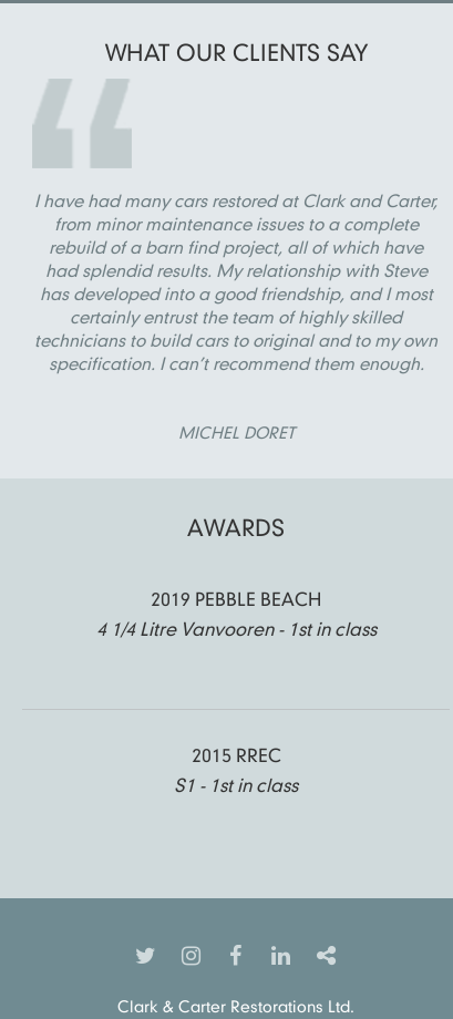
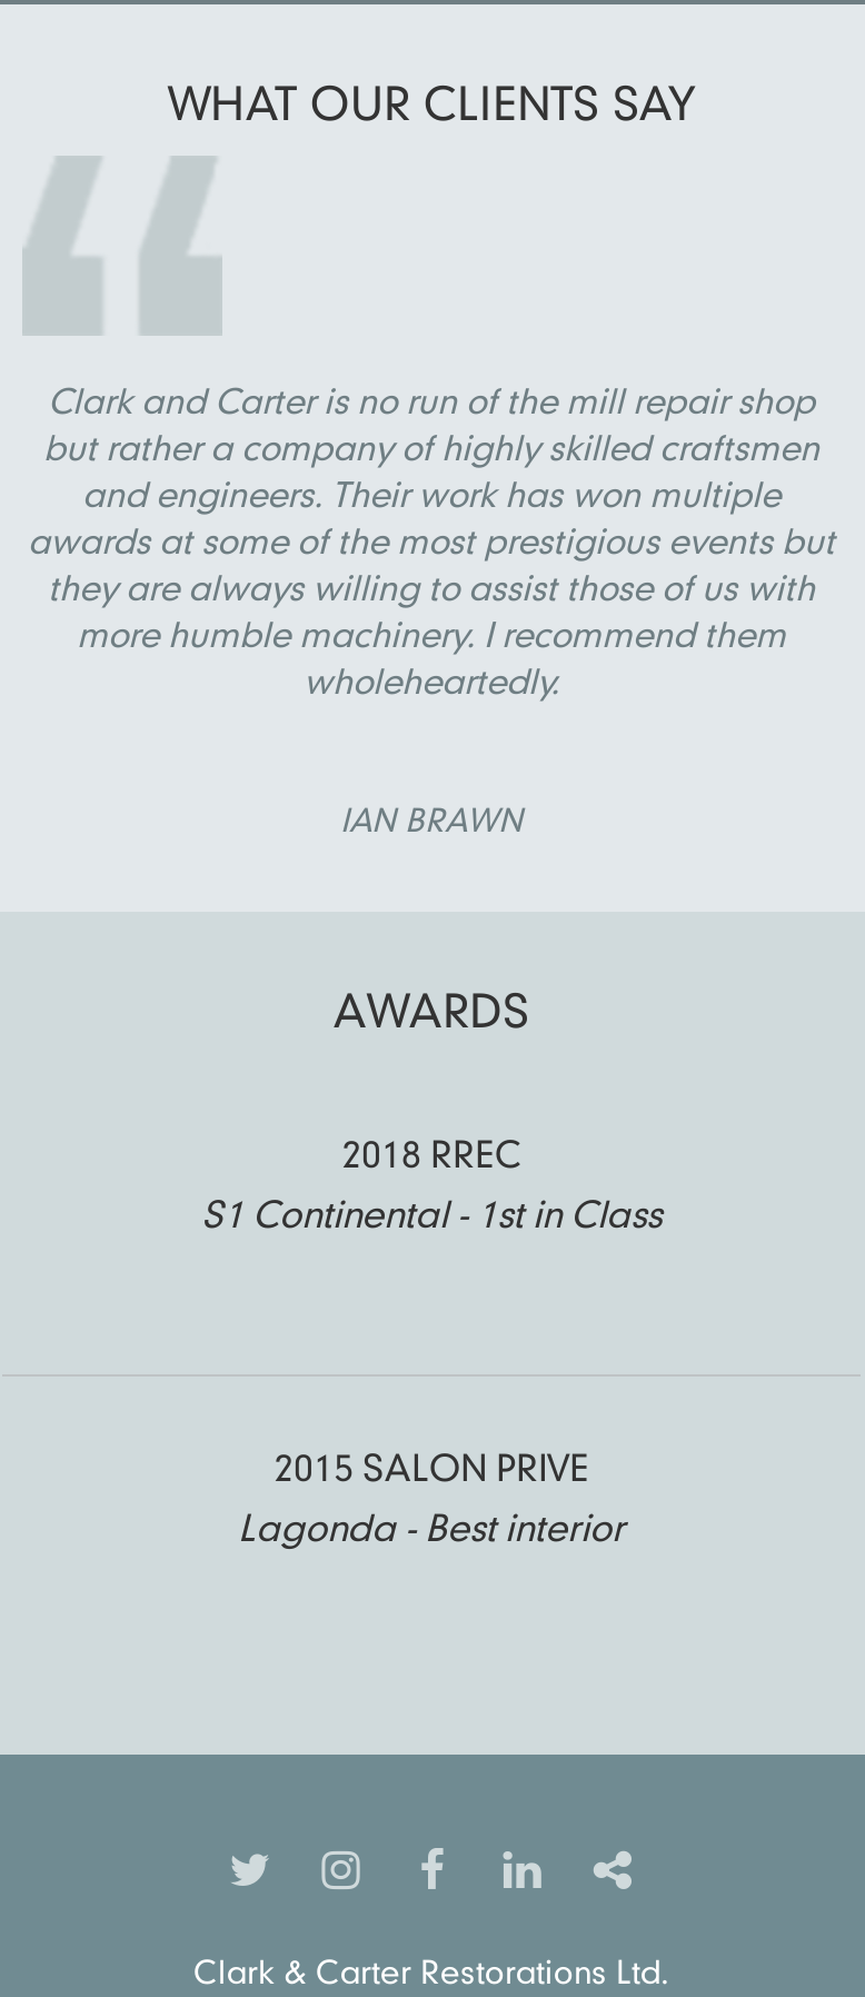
[34,190,437,375] I have had many cars restored at Clark and Carter, | from minor maintenance issues to a complete | rebuild of a barn find project, all of which have | had splendid results. My relationship with Steve | has developed into a good friendship, and I most | certainly entrust the team of highly skilled | technicians to build cars to original and to my own | specification. I can’t recommend them enough. -> [28,379,835,704] Clark and Carter is no run of the mill repair shop | but rather a company of highly skilled craftsmen | and engineers. Their work has won multiple | awards at some of the most prestigious events but | they are always willing to assist those of us with | more humble machinery. I recommend them | wholeheartedly.
[178,422,294,442] MICHEL DORET -> [340,799,523,839] IAN BRAWN
[96,587,376,641] 2019 PEBBLE BEACH | 4 1/4 Litre Vanvooren - 1st in class -> [201,1131,662,1237] 2018 RREC | S1 Continental - 1st in Class
[174,744,298,797] 2015 RREC | S1 - 1st in class -> [238,1444,625,1551] 2015 SALON PRIVE | Lagonda - Best interior

